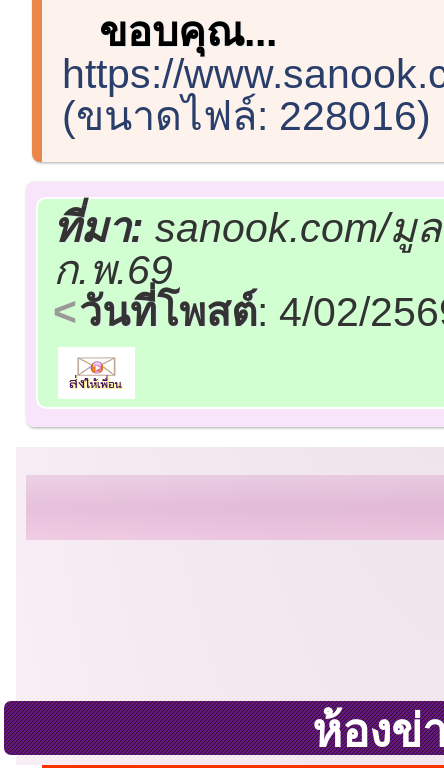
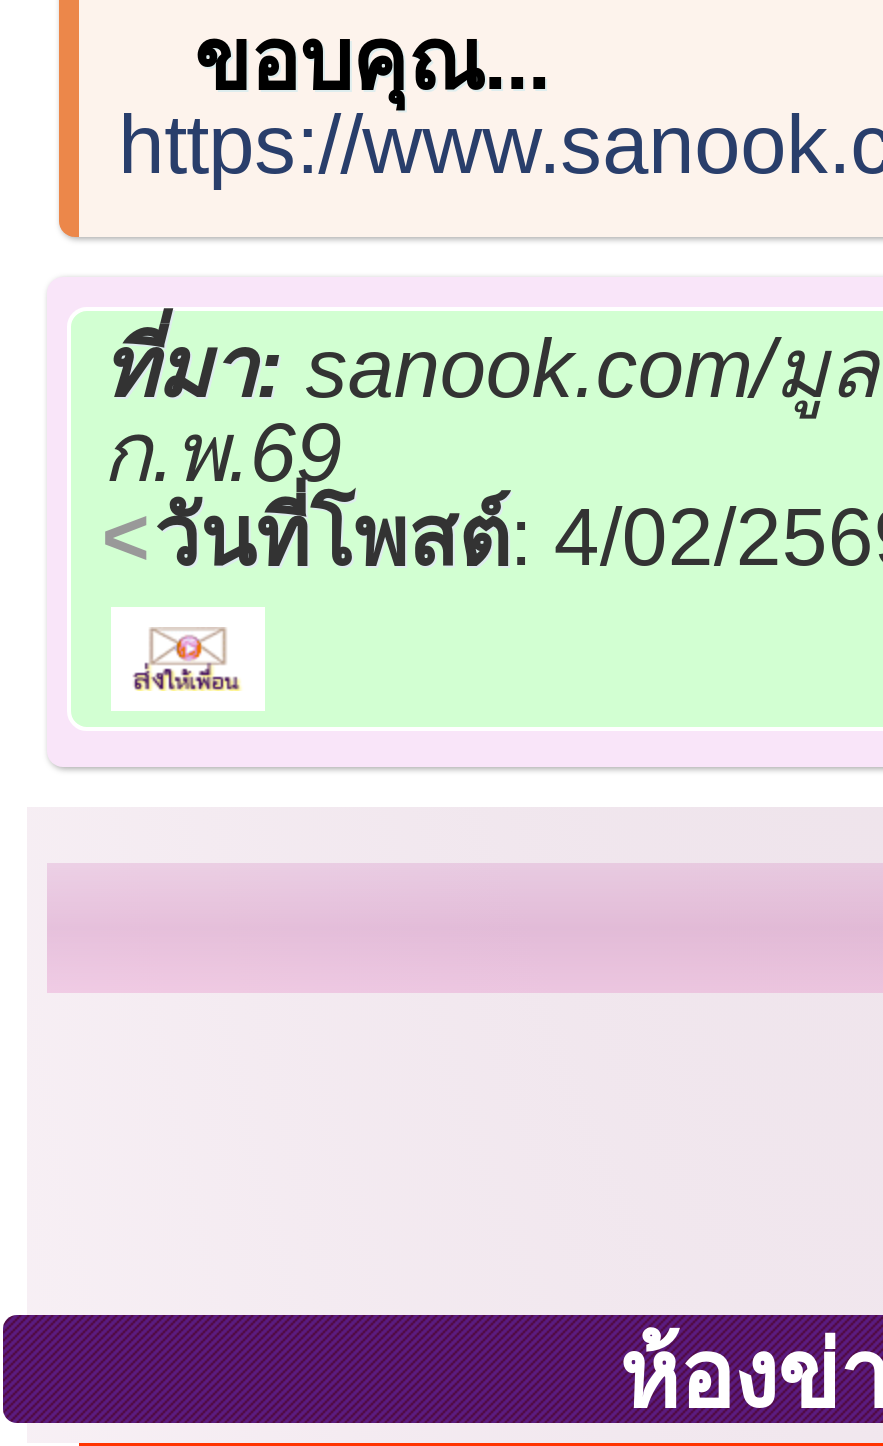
[62,92,431,139] (ขนาดไฟล์: 228016) -> none

